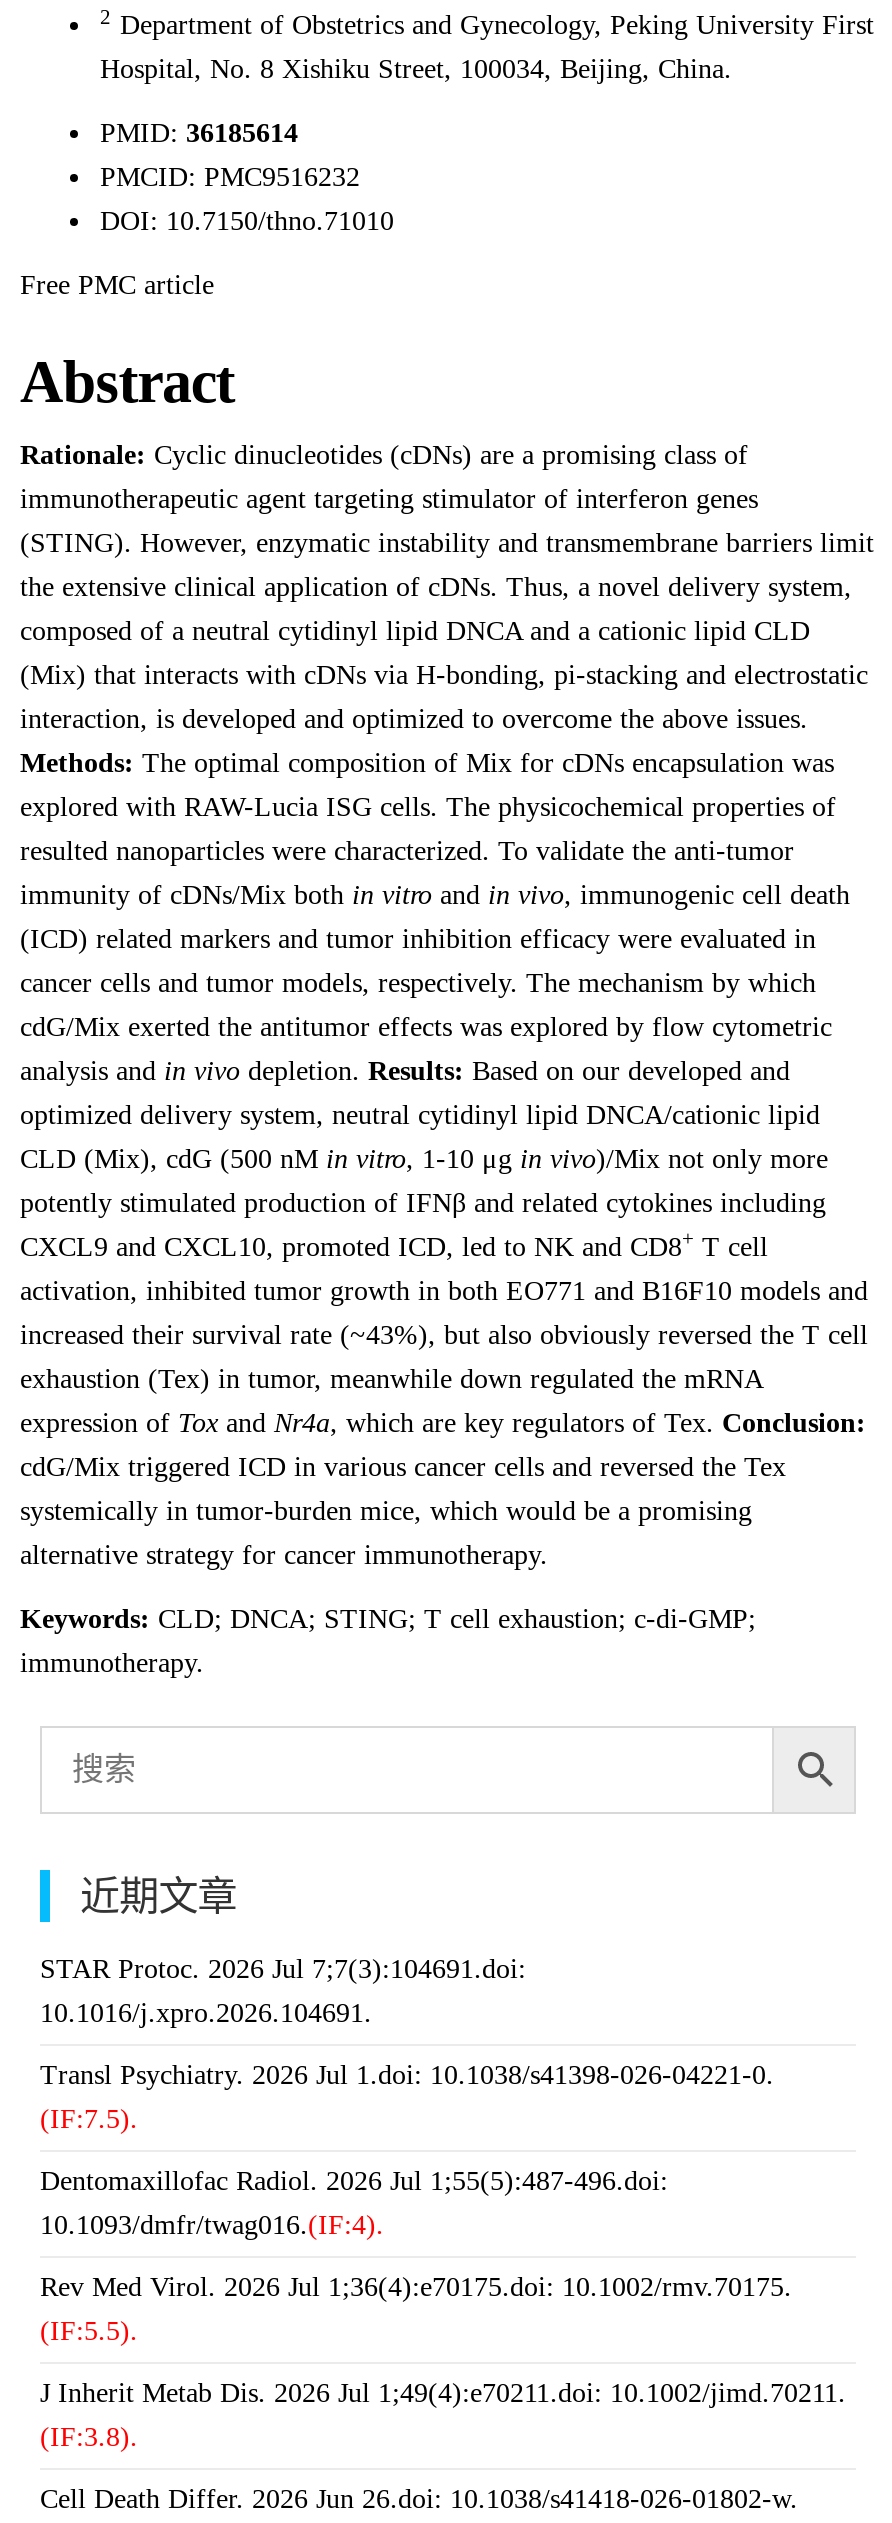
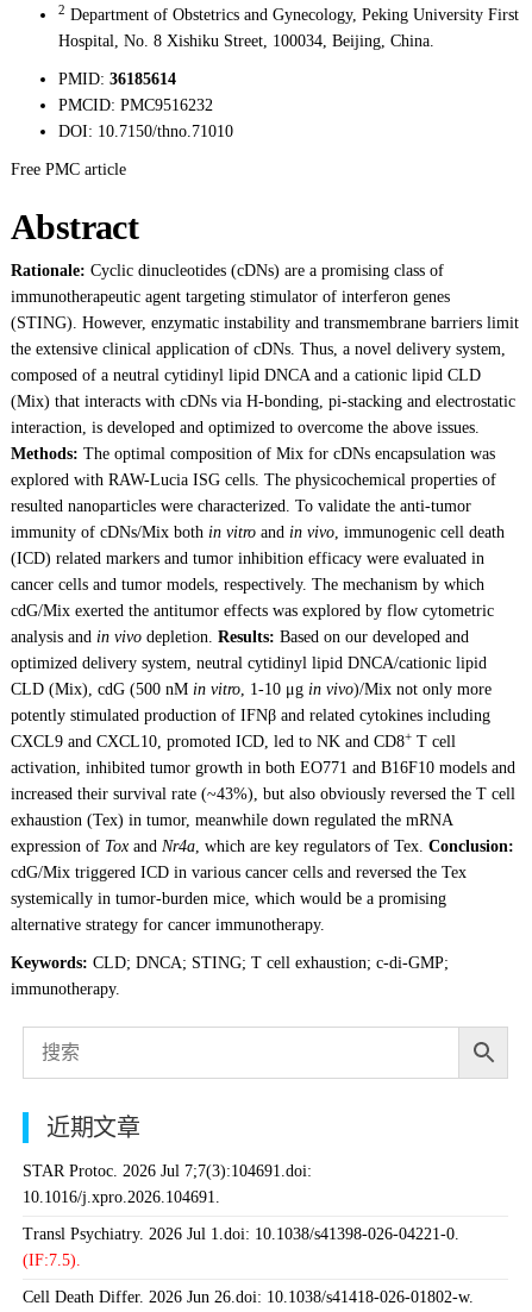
[40,2166,846,2452] Dentomaxillofac Radiol. 2026 Jul 1;55(5):487-496.doi: | 10.1093/dmfr/twag016.(IF:4). | Rev Med Virol. 2026 Jul 1;36(4):e70175.doi: 10.1002/rmv.70175. | (IF:5.5). | J Inherit Metab Dis. 2026 Jul 1;49(4):e70211.doi: 10.1002/jimd.70211. | (IF:3.8). -> none

